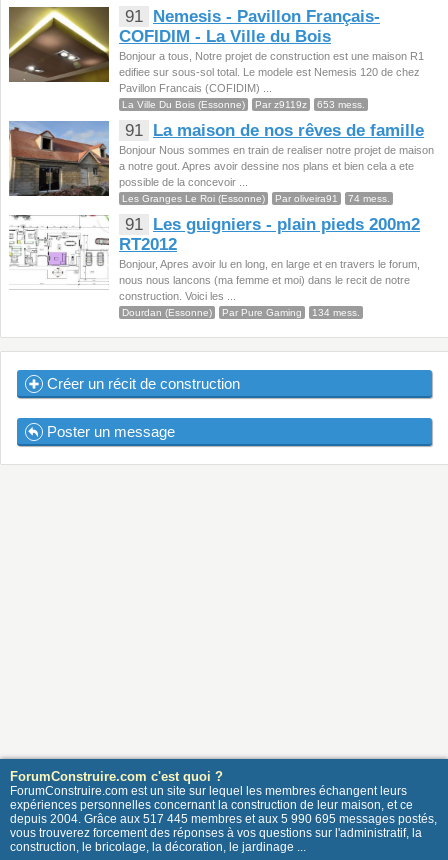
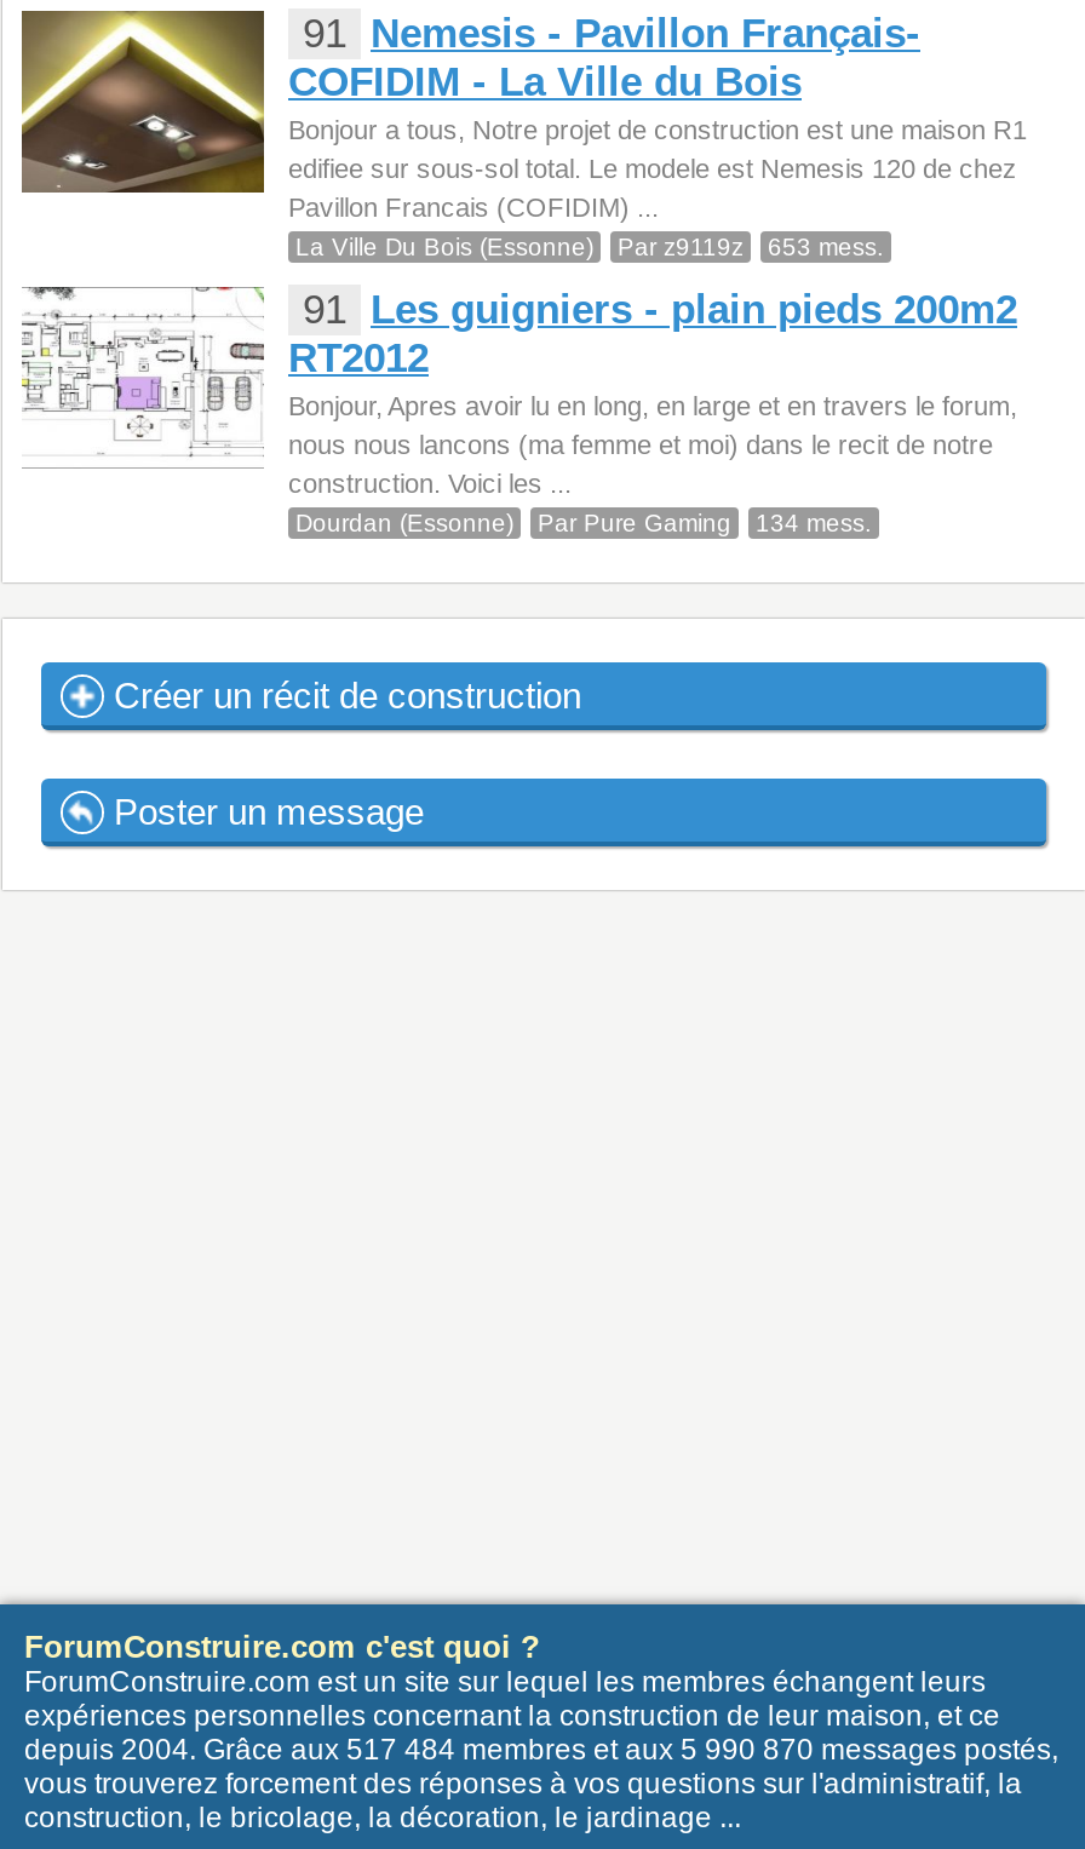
[8,121,434,204] [image] | 91 La maison de nos rêves de famille | Bonjour Nous sommes en train de realiser notre projet de maison | a notre gout. Apres avoir dessine nos plans et bien cela a ete | possible de la concevoir ... | Les Granges Le Roi (Essonne) | Par oliveira91 | 74 mess. -> none
[10,812,437,826] depuis 2004. Grâce aux 517 445 membres et aux 5 990 695 messages postés, -> [24,1733,1058,1767] depuis 2004. Grâce aux 517 484 membres et aux 5 990 870 messages postés,

